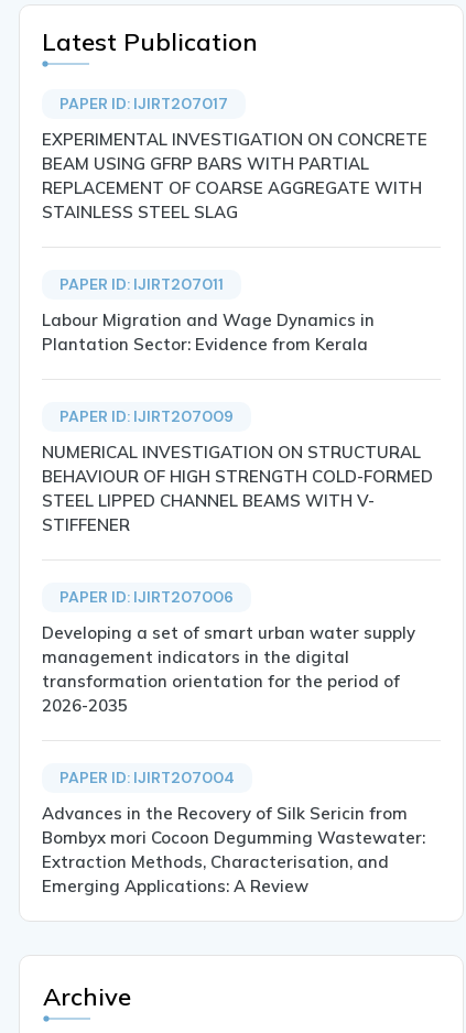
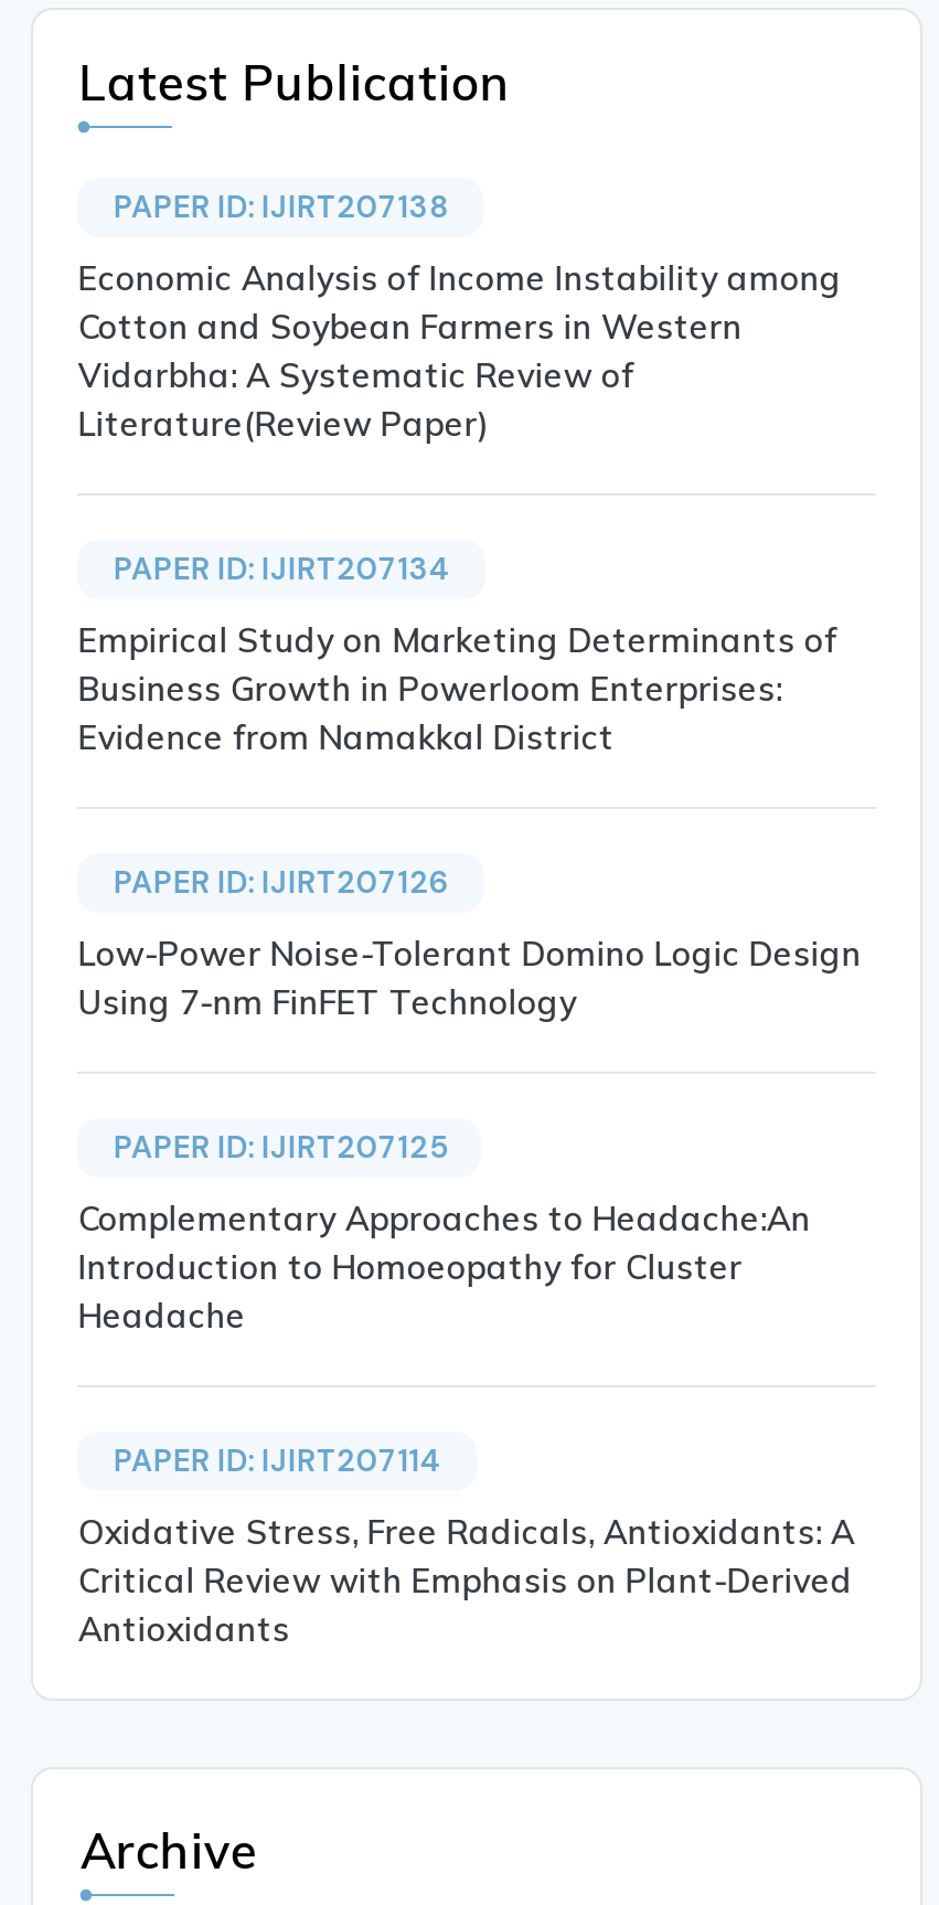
[60,93,228,113] PAPER ID: IJIRT207017 -> [113,186,449,225] PAPER ID: IJIRT207138
[42,128,428,222] EXPERIMENTAL INVESTIGATION ON CONCRETE | BEAM USING GFRP BARS WITH PARTIAL | REPLACEMENT OF COARSE AGGREGATE WITH | STAINLESS STEEL SLAG -> [78,256,842,444] Economic Analysis of Income Instability among | Cotton and Soybean Farmers in Western | Vidarbha: A Systematic Review of | Literature(Review Paper)
[60,274,224,294] PAPER ID: IJIRT207011 -> [113,548,451,587] PAPER ID: IJIRT207134
[42,309,375,354] Labour Migration and Wage Dynamics in | Plantation Sector: Evidence from Kerala -> [78,618,837,757] Empirical Study on Marketing Determinants of | Business Growth in Powerloom Enterprises: | Evidence from Namakkal District
[60,406,234,426] PAPER ID: IJIRT207009 -> [113,861,449,901] PAPER ID: IJIRT207126
[42,441,433,535] NUMERICAL INVESTIGATION ON STRUCTURAL | BEHAVIOUR OF HIGH STRENGTH COLD-FORMED | STEEL LIPPED CHANNEL BEAMS WITH V- | STIFFENER -> [78,932,862,1022] Low-Power Noise-Tolerant Domino Logic Design | Using 7-nm FinFET Technology
[60,587,234,606] PAPER ID: IJIRT207006 -> [113,1126,447,1166] PAPER ID: IJIRT207125
[42,622,416,715] Developing a set of smart urban water supply | management indicators in the digital | transformation orientation for the period of | 2026-2035 -> [78,1197,811,1336] Complementary Approaches to Headache:An | Introduction to Homoeopathy for Cluster | Headache
[60,767,235,787] PAPER ID: IJIRT207004 -> [113,1439,442,1479] PAPER ID: IJIRT207114
[42,802,426,896] Advances in the Recovery of Silk Sericin from | Bombyx mori Cocoon Degumming Wastewater: | Extraction Methods, Characterisation, and | Emerging Applications: A Review -> [78,1510,855,1649] Oxidative Stress, Free Radicals, Antioxidants: A | Critical Review with Emphasis on Plant-Derived | Antioxidants

